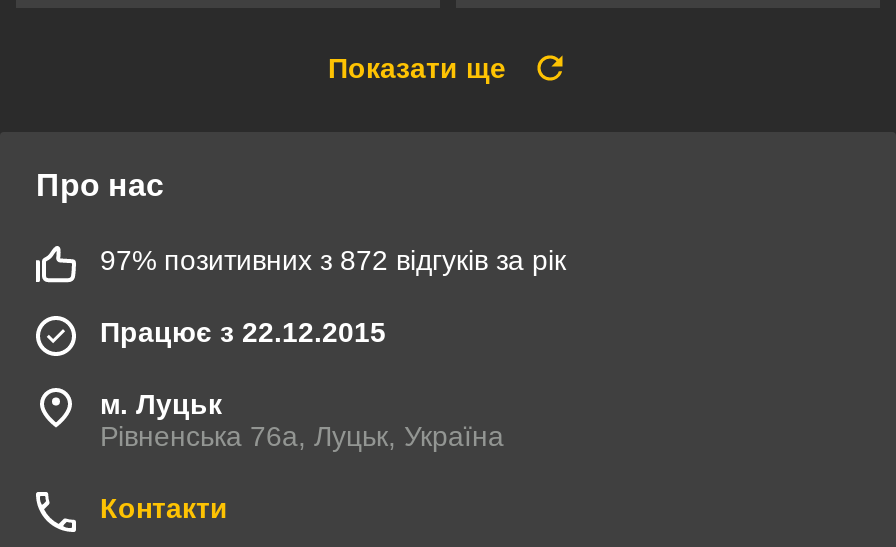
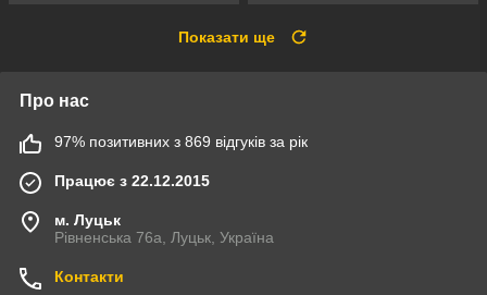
[100,244,566,276] 97% позитивних з 872 відгуків за рік -> [54,133,308,150] 97% позитивних з 869 відгуків за рік

